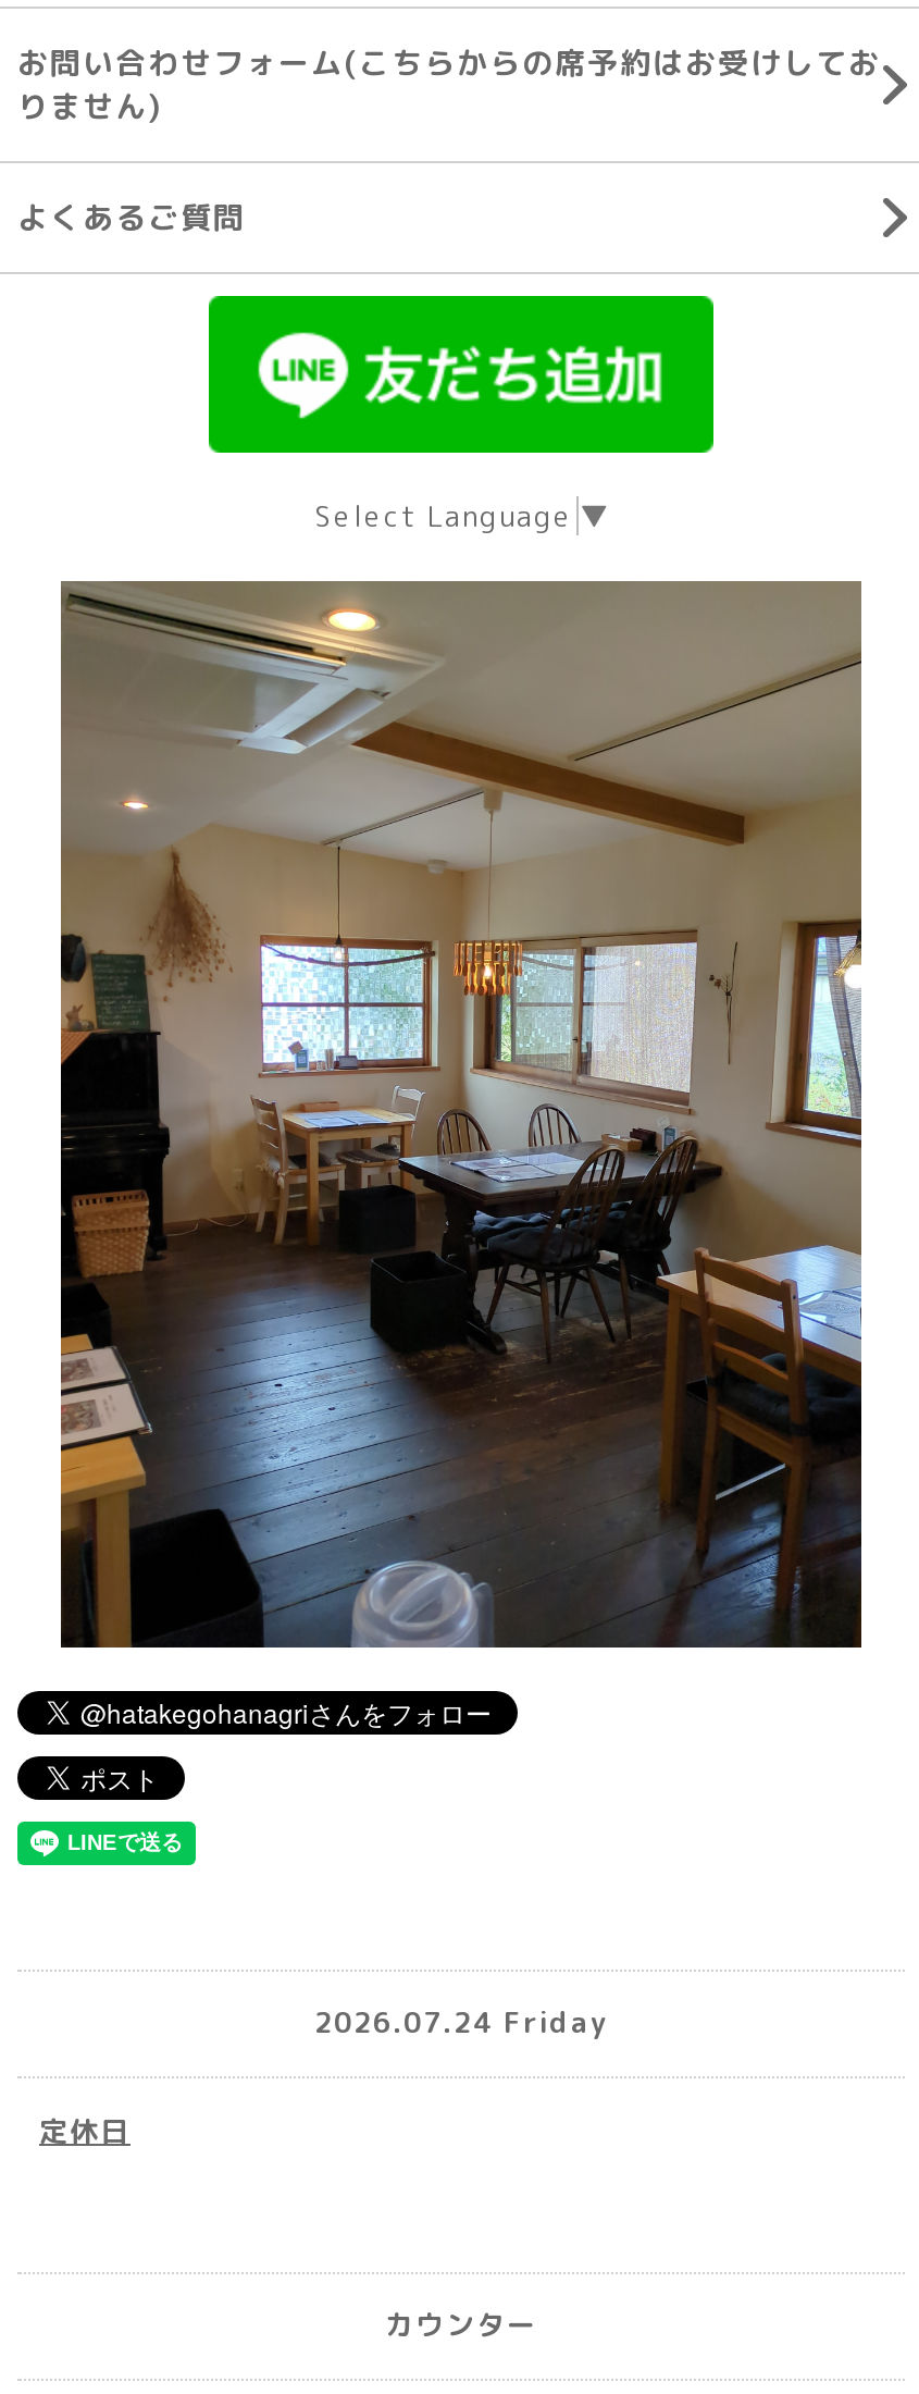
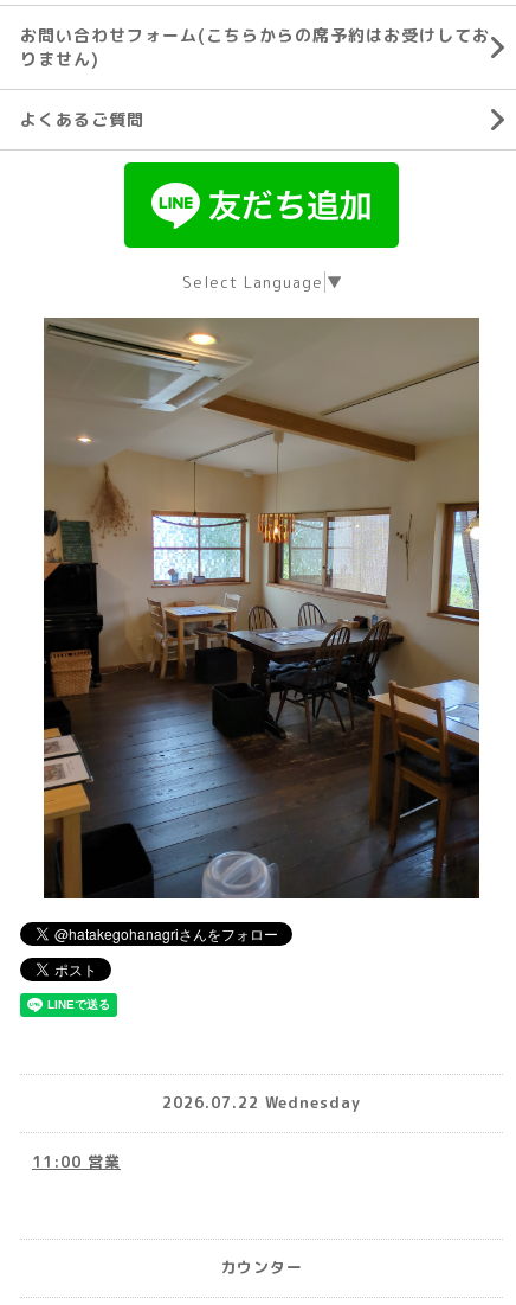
[314,2002,608,2042] 2026.07.24 Friday -> [162,1092,361,1113] 2026.07.22 Wednesday
[39,2110,131,2149] 定休日 -> [32,1150,121,1172] 11:00 営業

